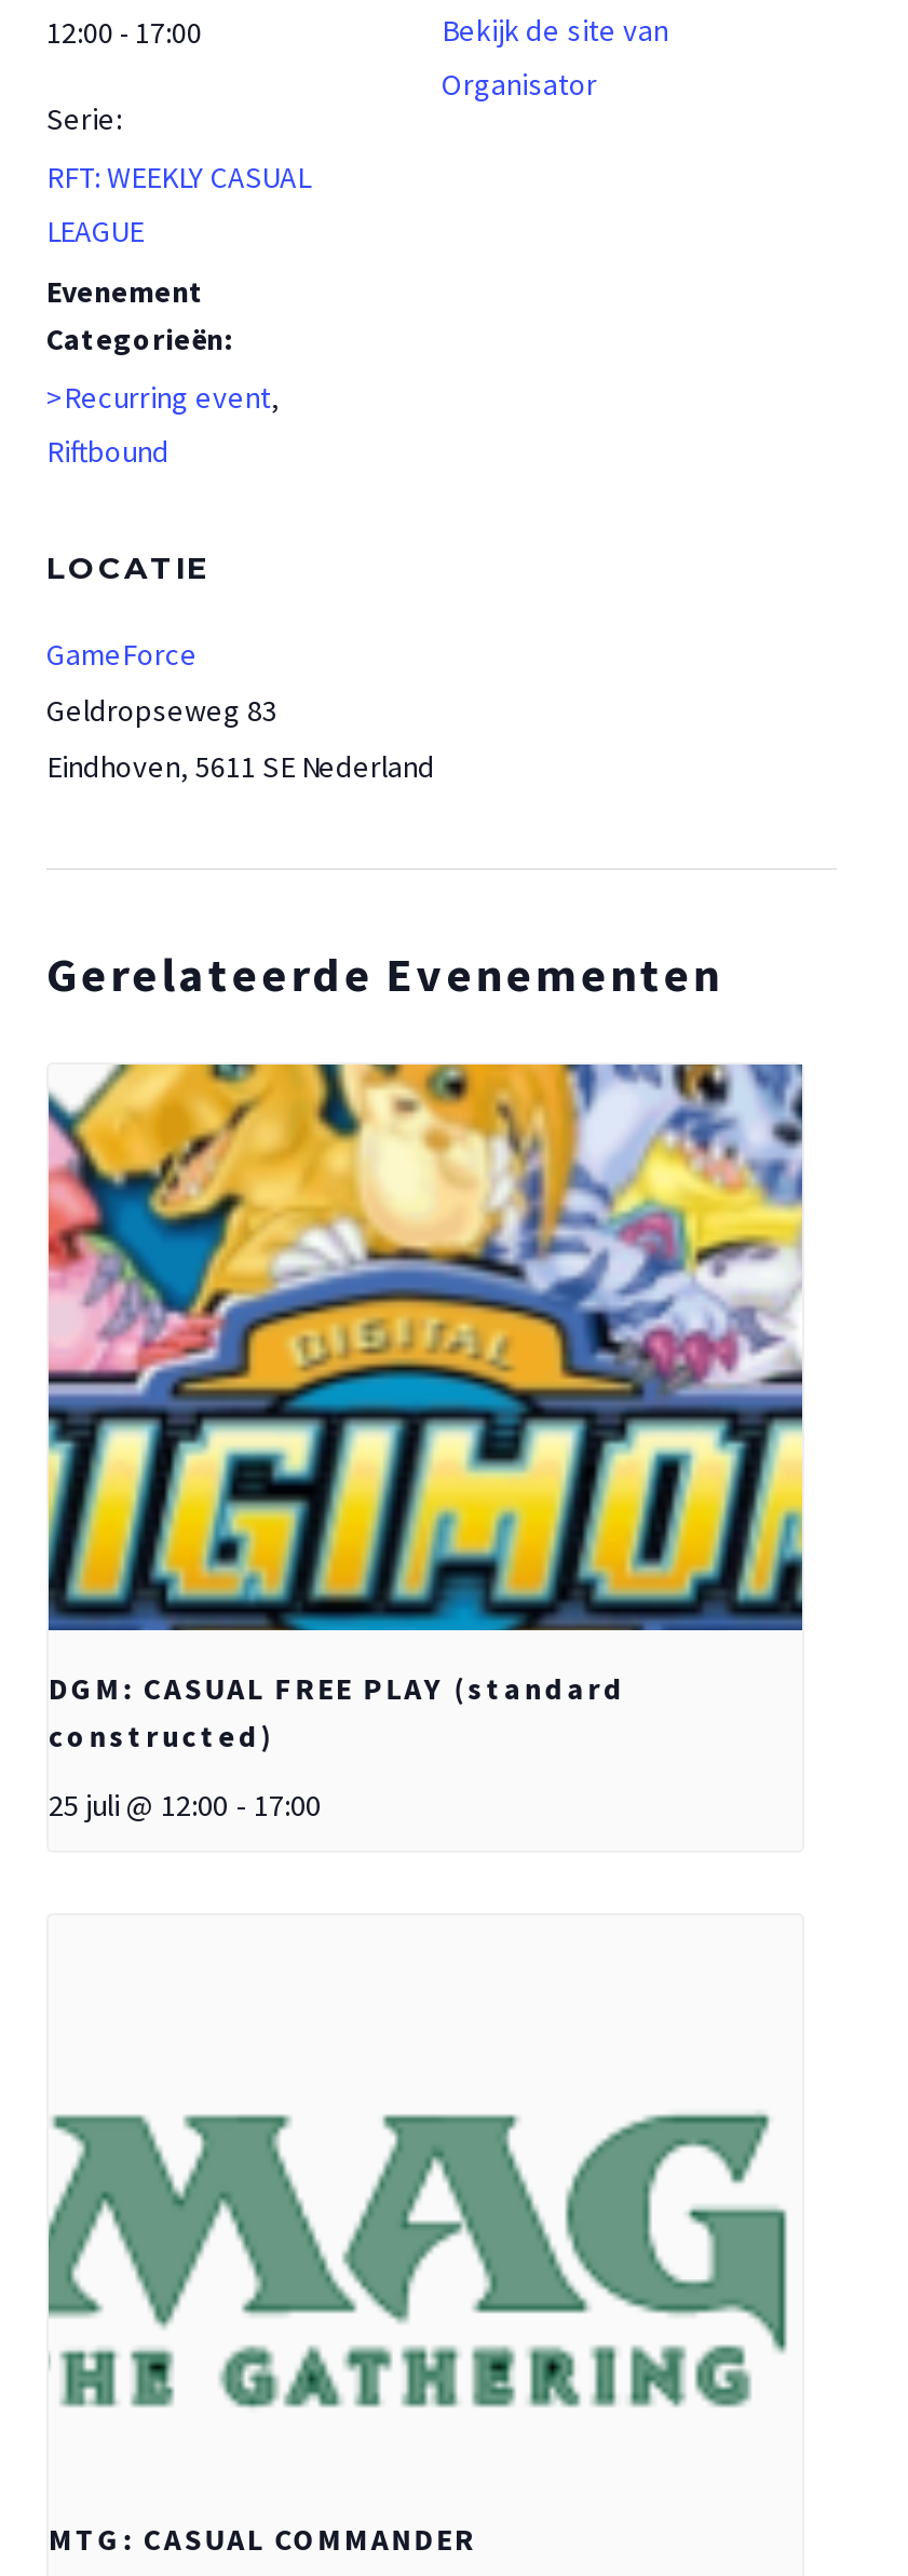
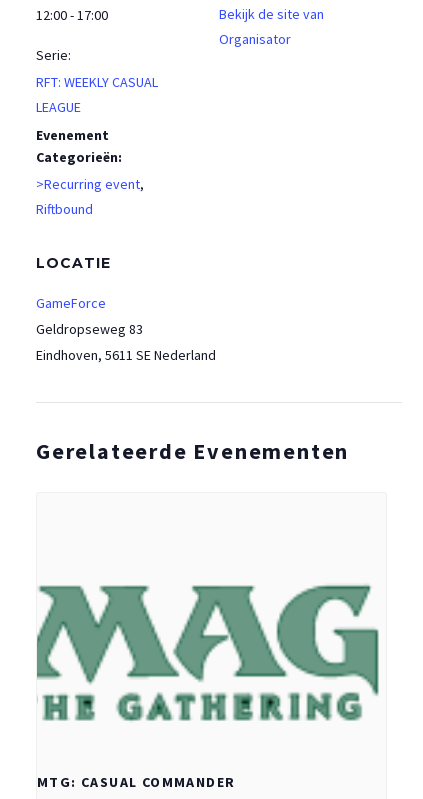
[46,1062,804,1825] [image] | DGM: CASUAL FREE PLAY (standard | constructed) | 25 juli @ 12:00 - 17:00 -> none

